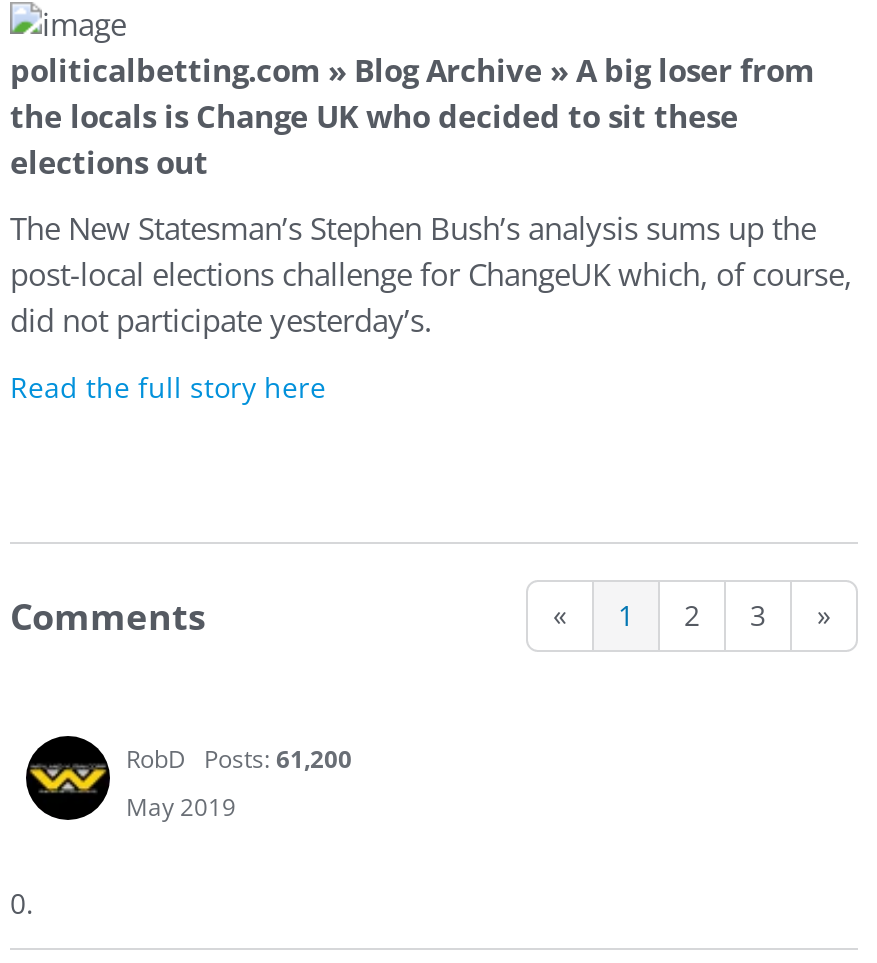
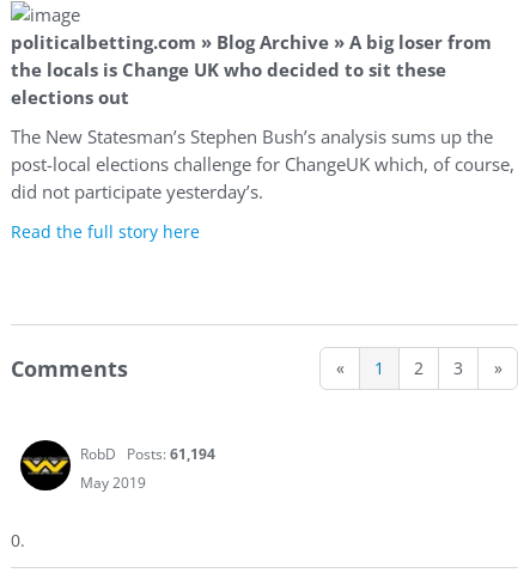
[126,742,352,776] RobD Posts: 61,200 -> [80,444,215,464] RobD Posts: 61,194

